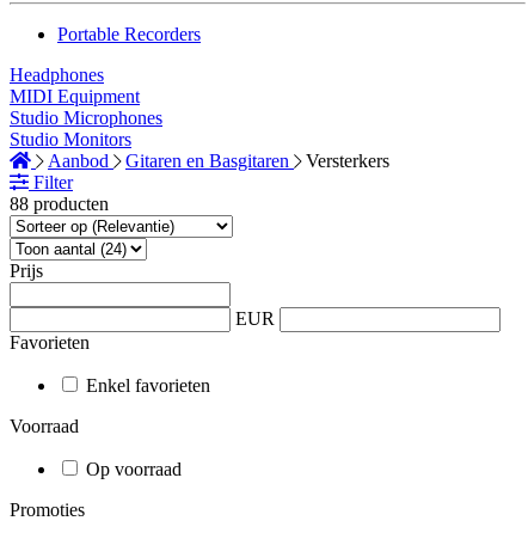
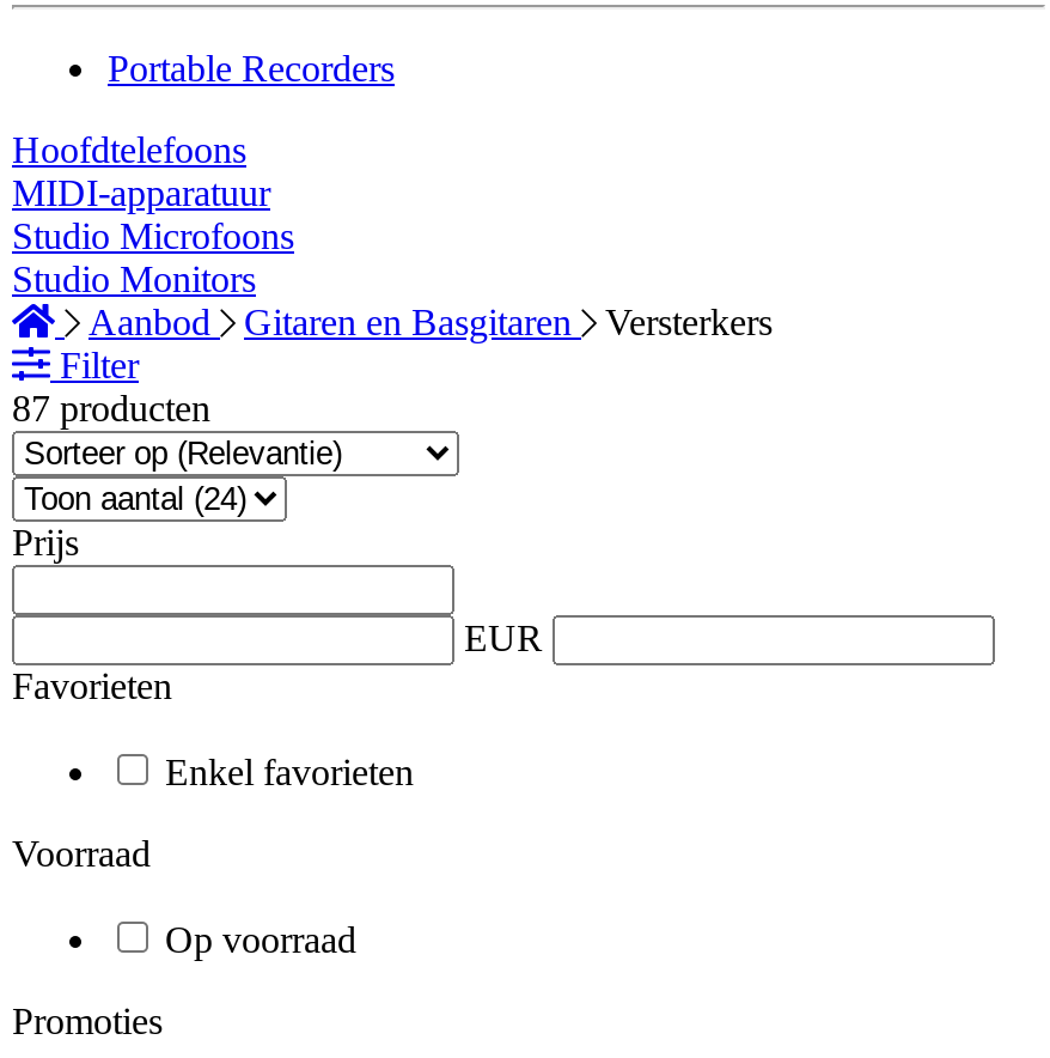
[10,65,162,128] Headphones | MIDI Equipment | Studio Microphones -> [12,129,294,256] Hoofdtelefoons | MIDI-apparatuur | Studio Microfoons
[10,194,109,214] 88 producten -> [12,388,210,428] 87 producten

